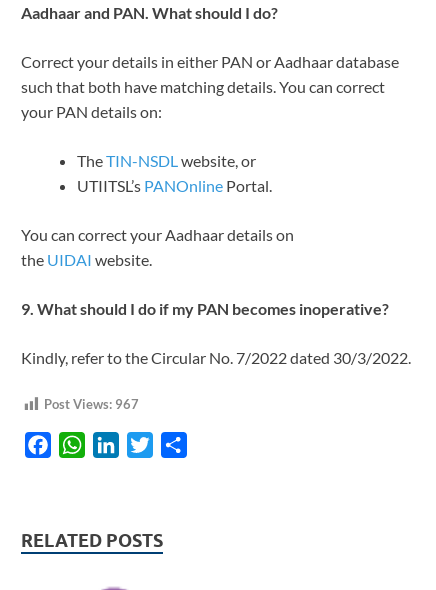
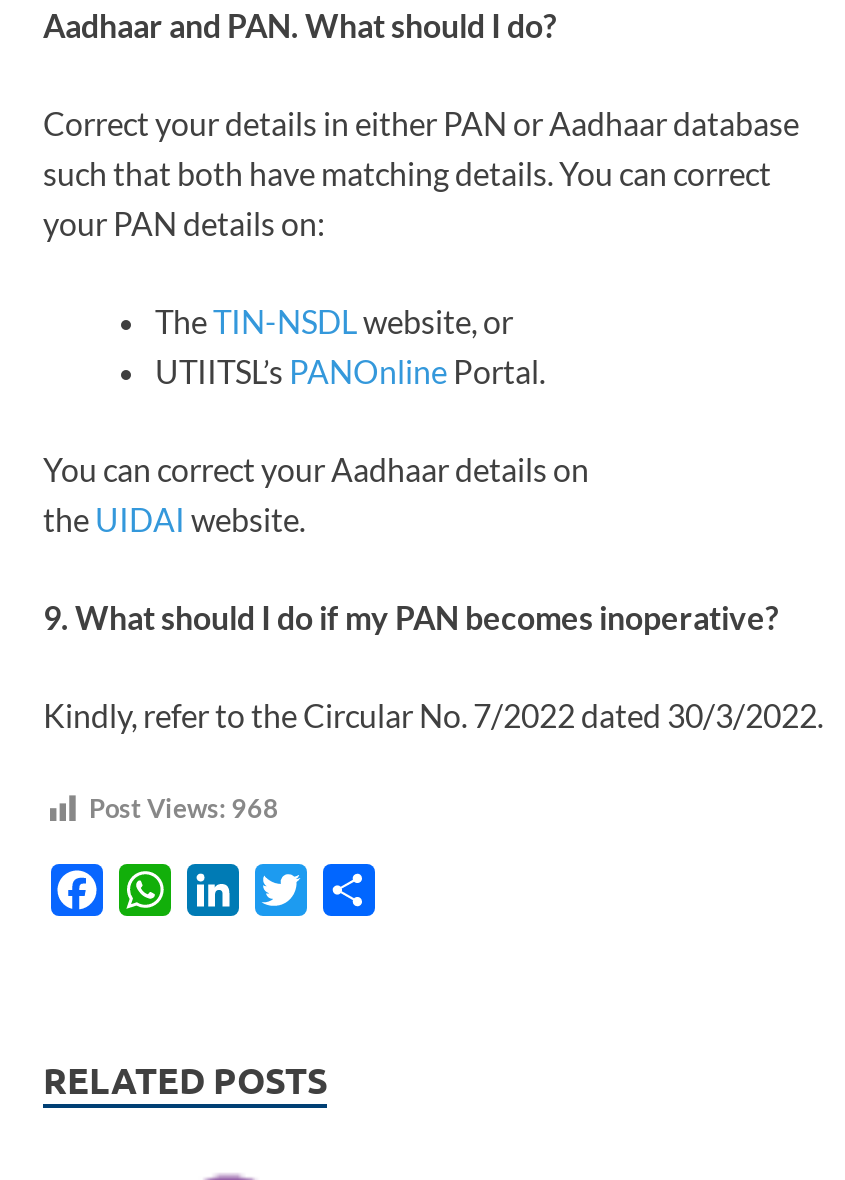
[44,396,139,412] Post Views: 967 -> [89,793,279,825] Post Views: 968

